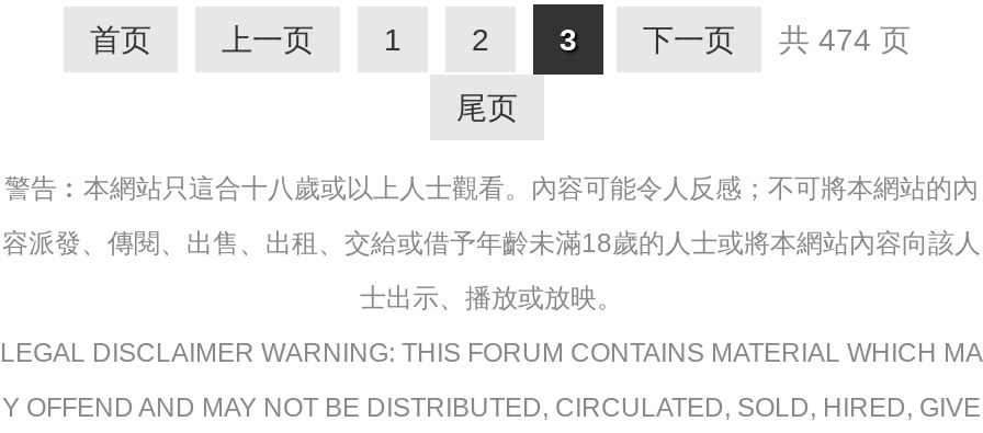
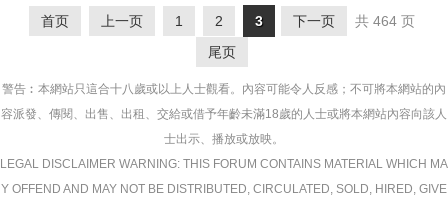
[90,22,919,57] 首页 上一页 1 2 3 下一页 共 474 页 -> [41,13,419,29] 首页 上一页 1 2 3 下一页 共 464 页

